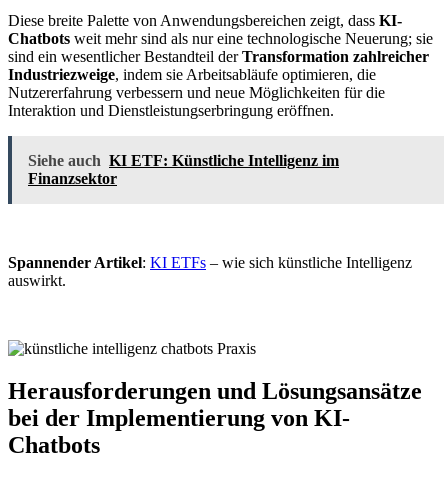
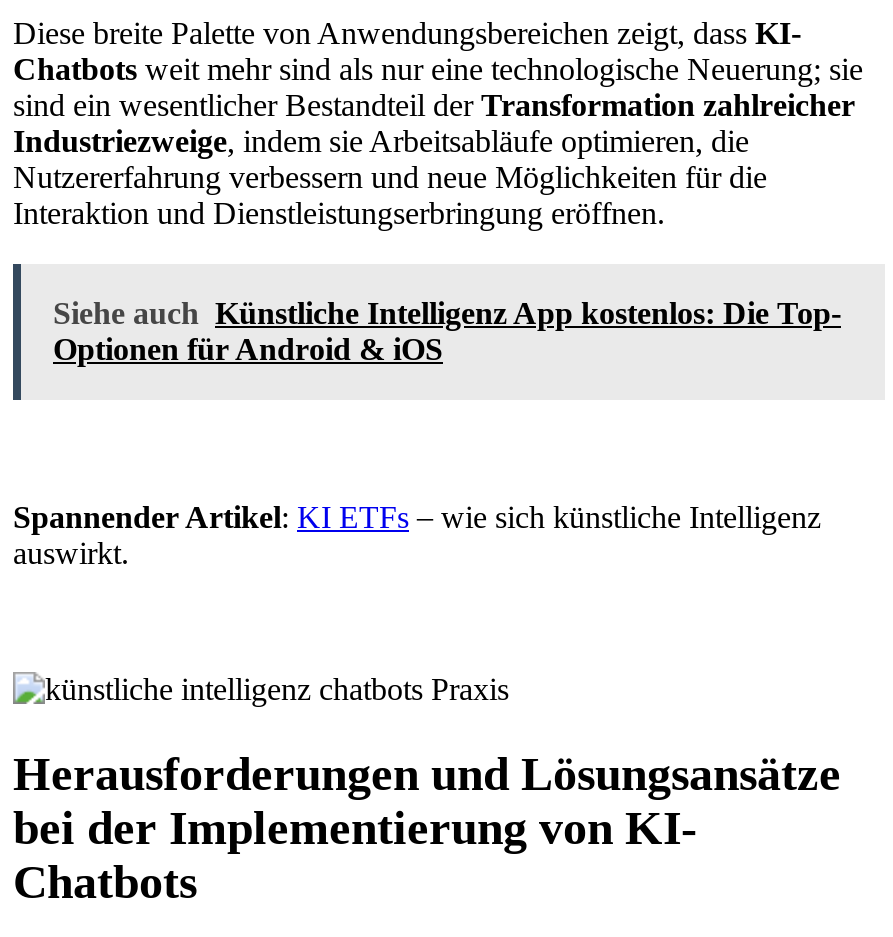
[28,152,339,187] Siehe auch KI ETF: Künstliche Intelligenz im | Finanzsektor -> [53,297,841,367] Siehe auch Künstliche Intelligenz App kostenlos: Die Top- | Optionen für Android & iOS

